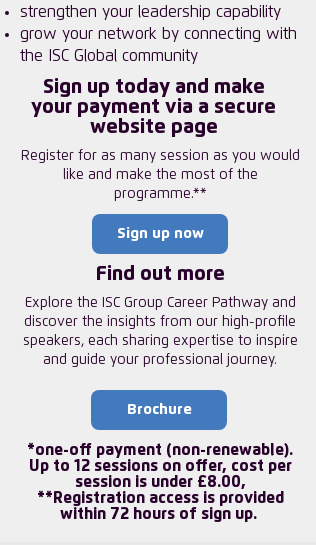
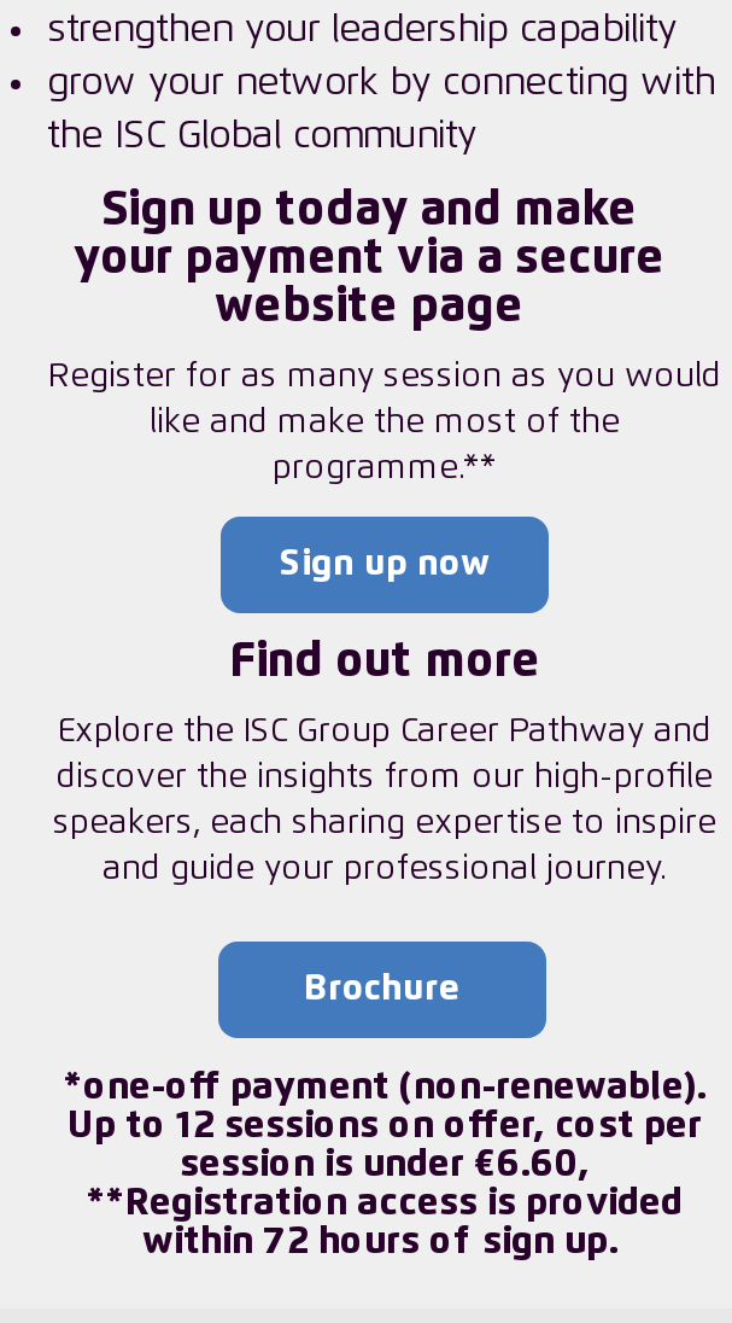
[74,474,245,490] session is under £8.00, -> [180,1144,590,1183] session is under €6.60,

